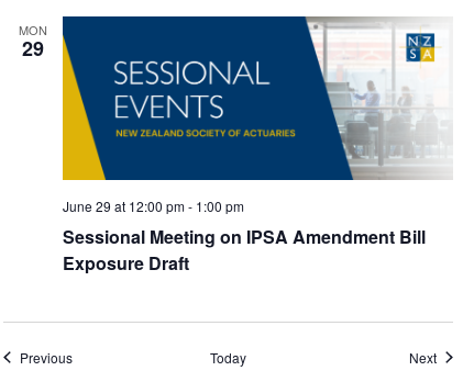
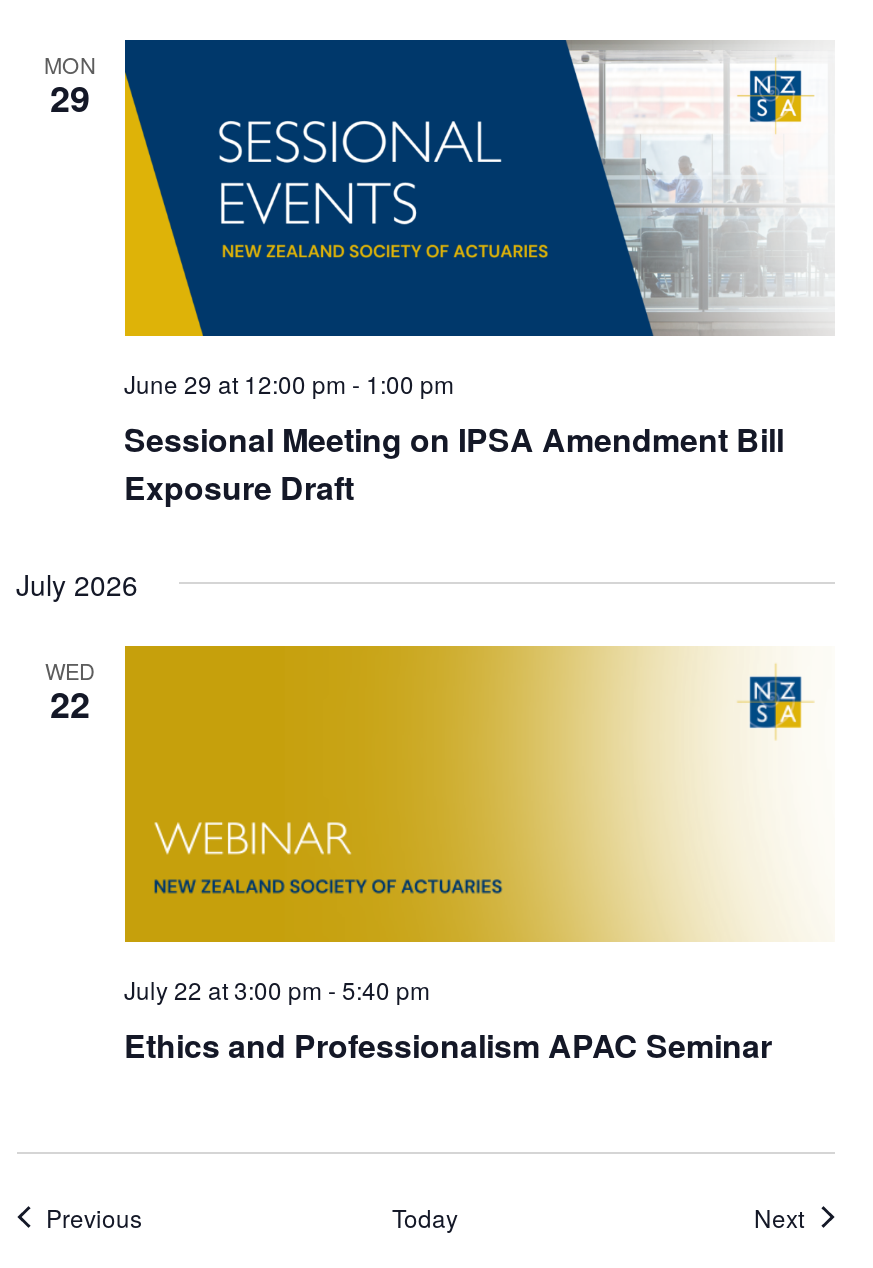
none -> [16,563,807,944] [image] | July 2026 | WED | 22
none -> [124,1021,772,1067] Ethics and Professionalism APAC Seminar
none -> [124,971,430,1005] July 22 at 3:00 pm - 5:40 pm

